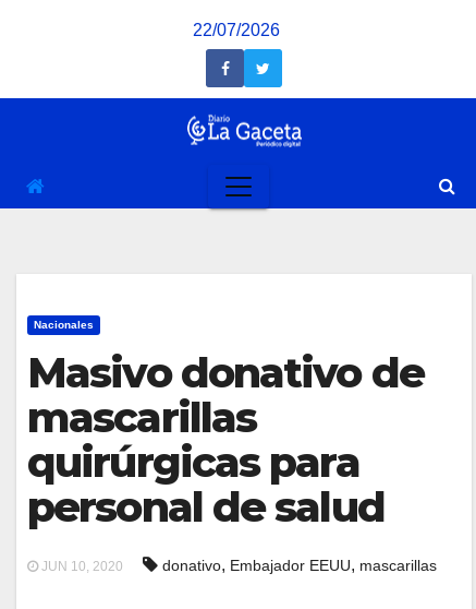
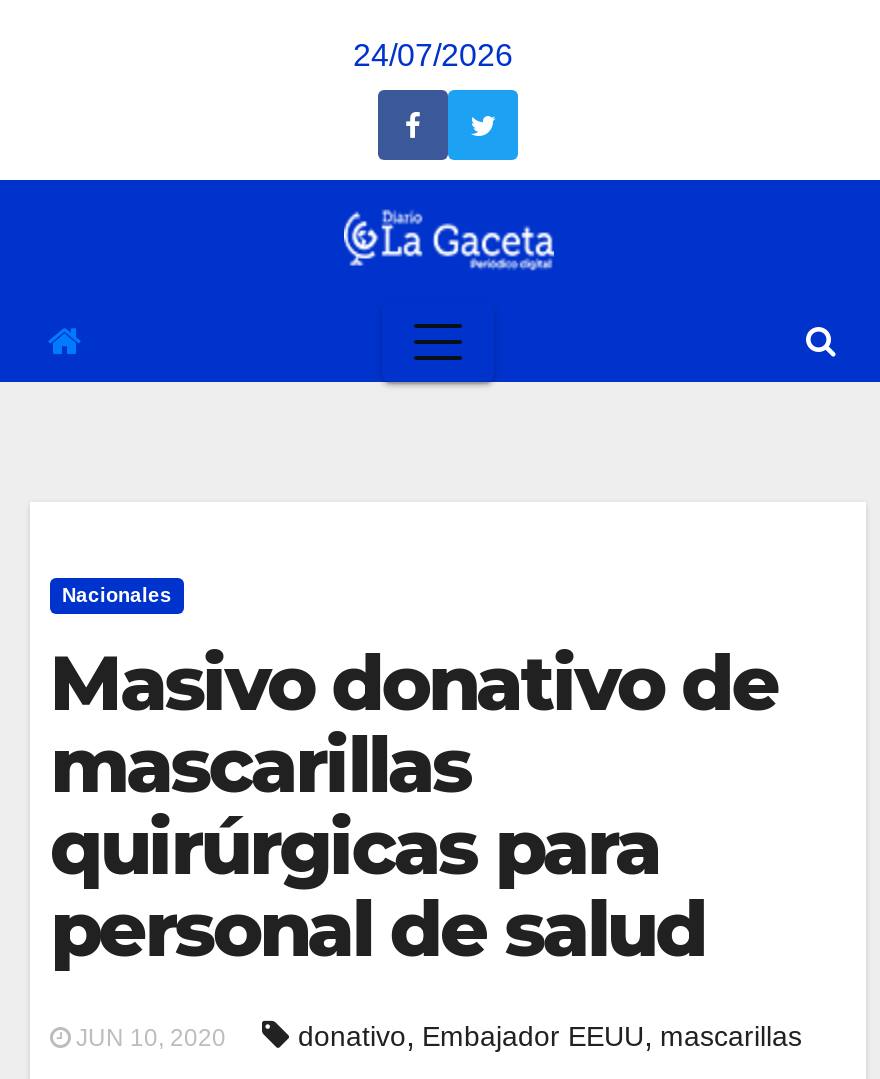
[192,21,279,39] 22/07/2026 -> [353,38,513,72] 24/07/2026

